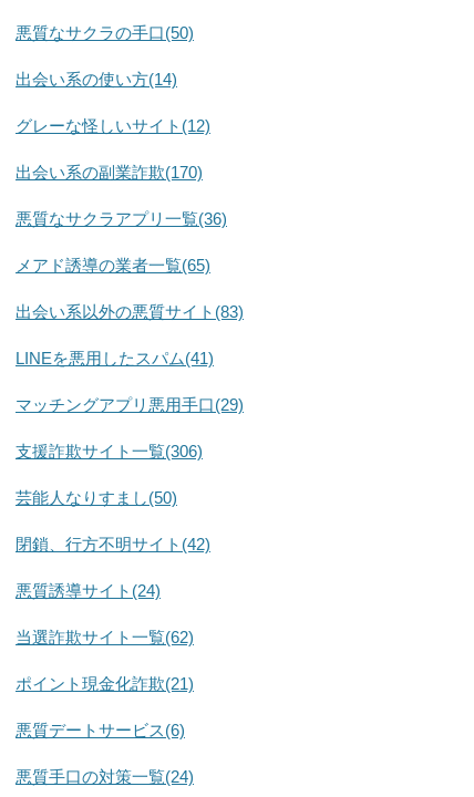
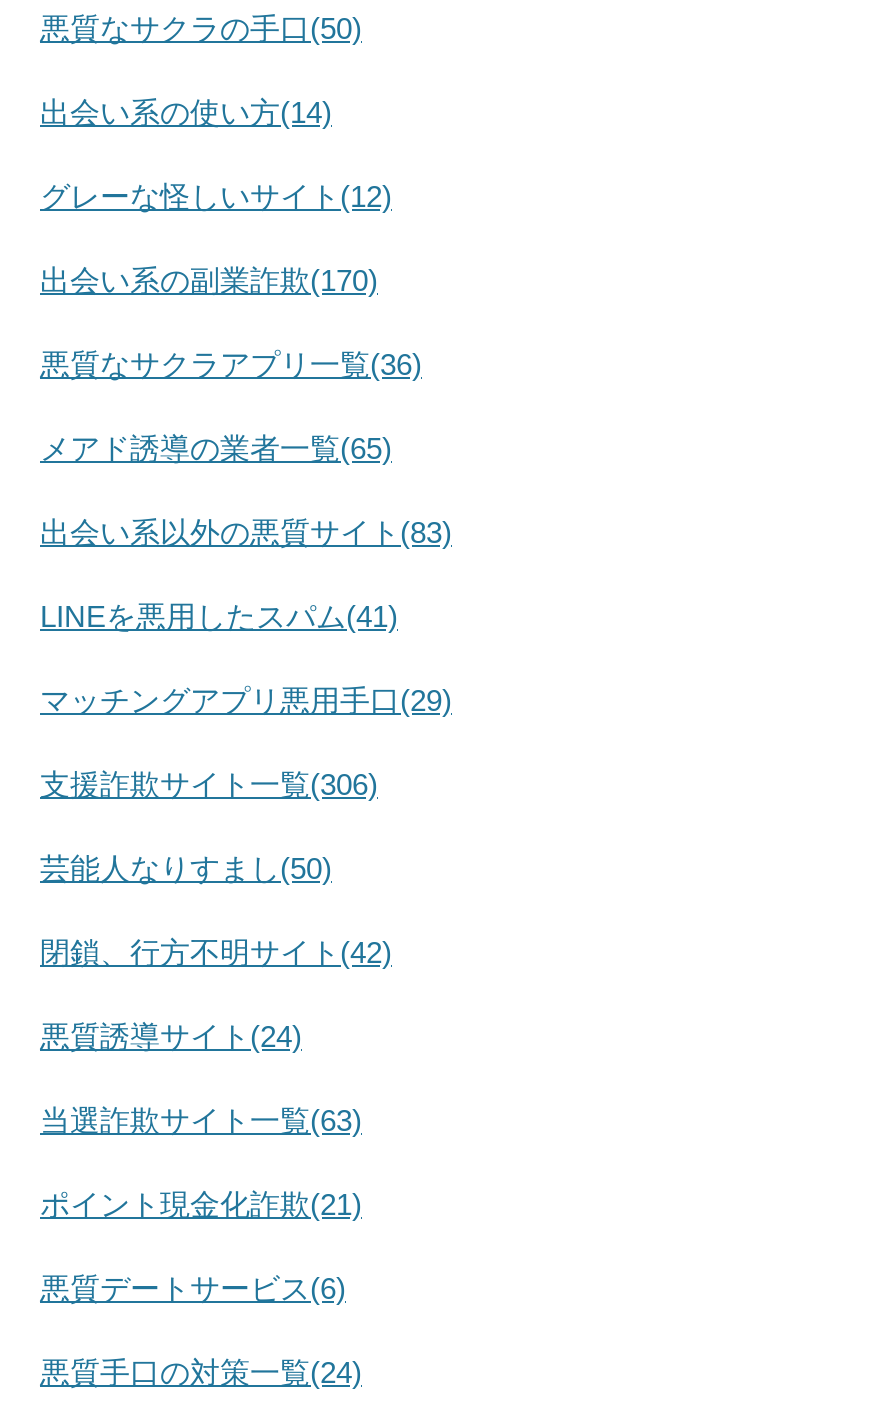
[16,627,194,646] 当選詐欺サイト一覧(62) -> [40,1102,362,1136] 当選詐欺サイト一覧(63)

